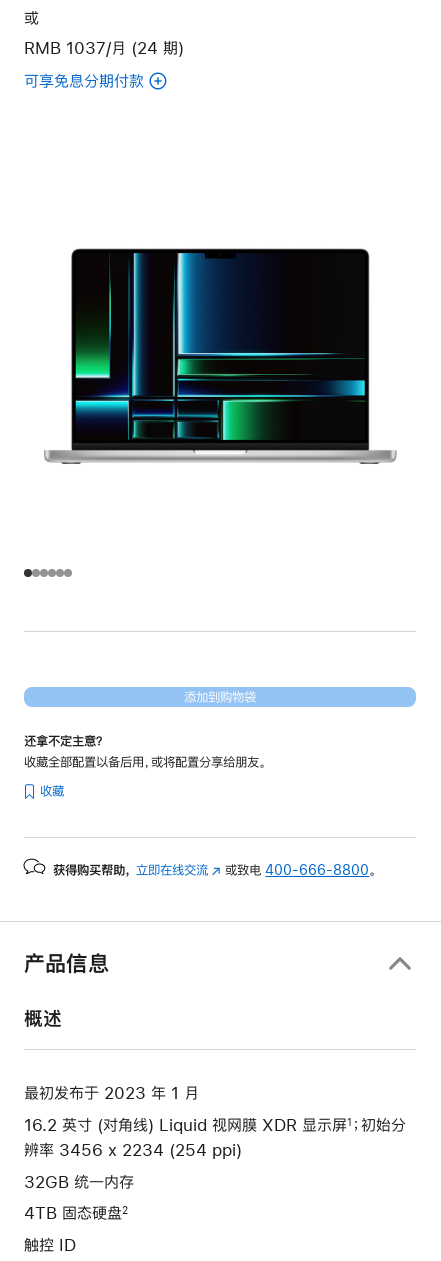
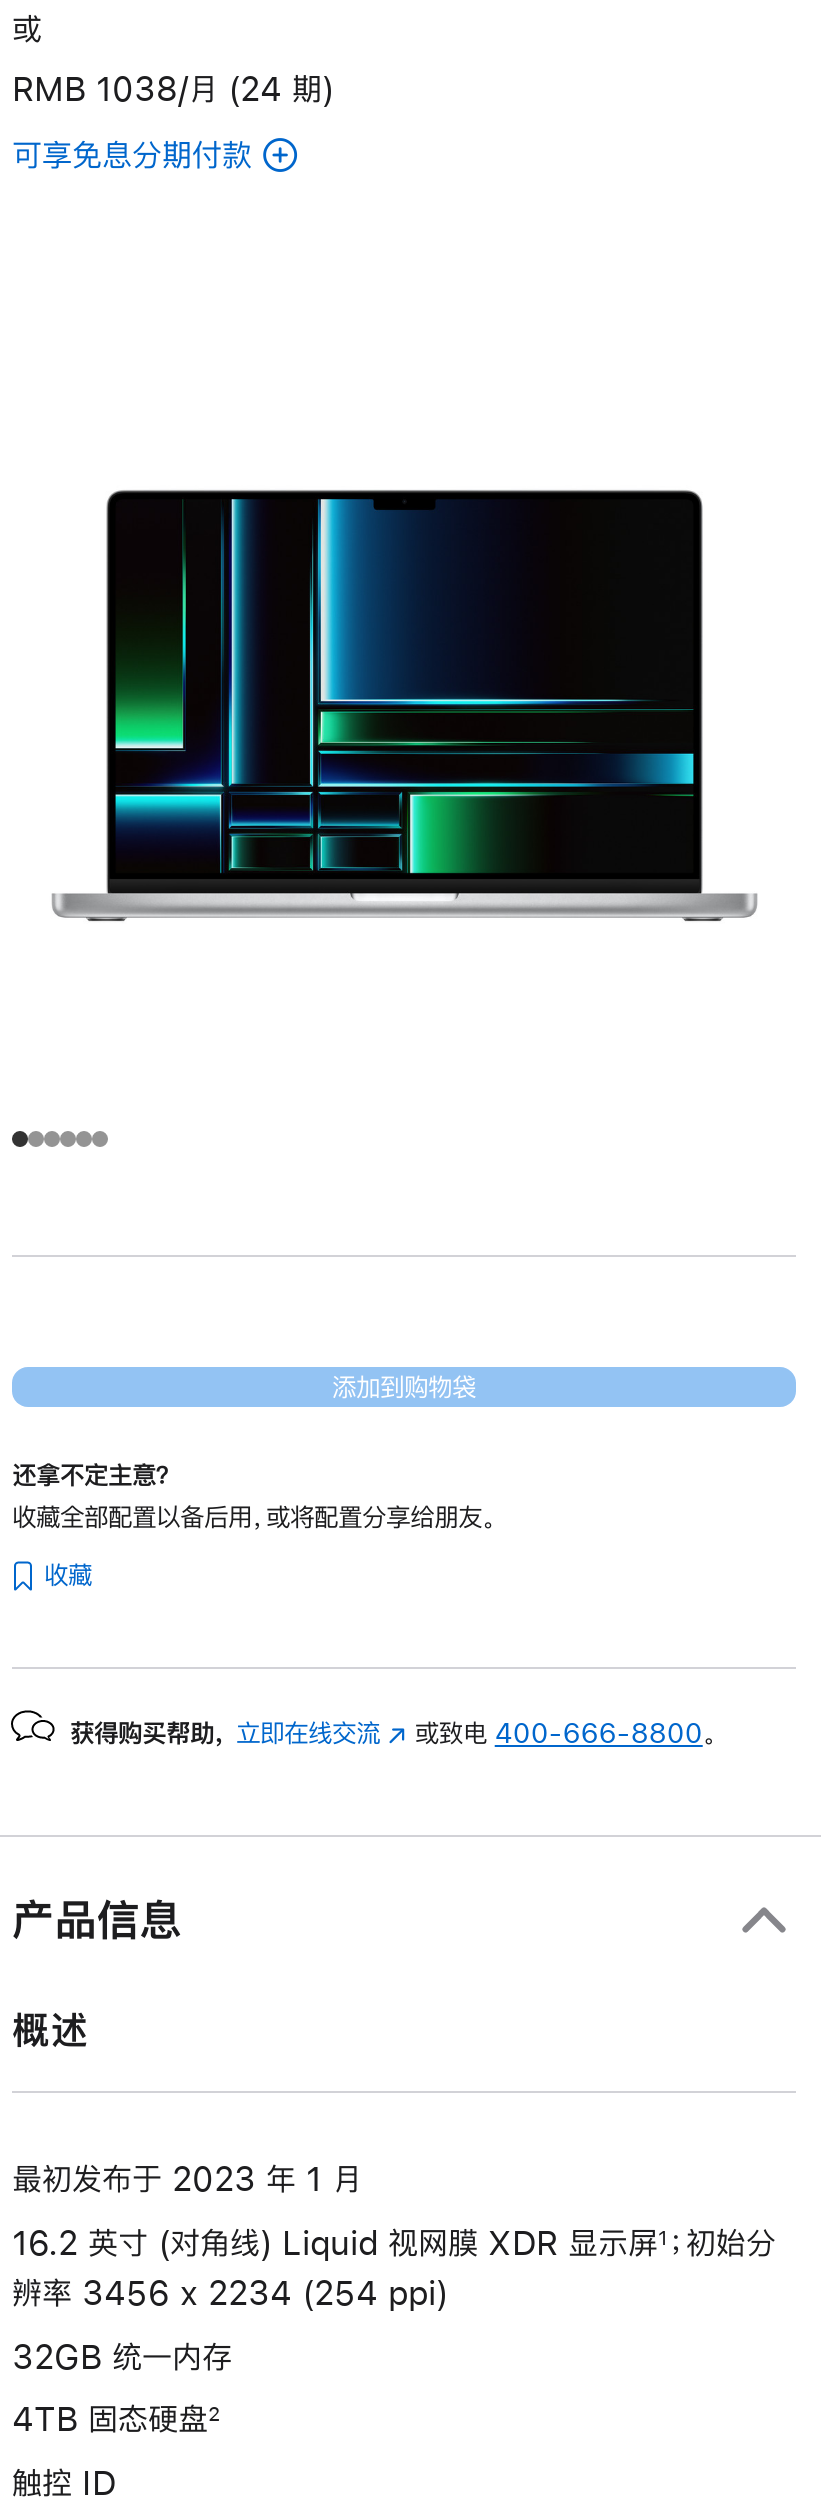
[24,39,184,56] RMB 1037/月 (24 期) -> [12,71,334,105] RMB 1038/月 (24 期)

